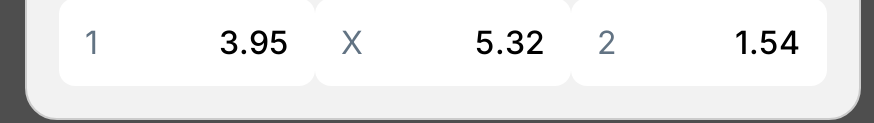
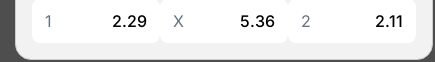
[219,22,363,62] 3.95 X -> [112,11,184,31] 2.29 X
[475,22,617,62] 5.32 2 -> [240,11,311,31] 5.36 2
[735,22,801,62] 1.54 -> [375,11,403,31] 2.11

